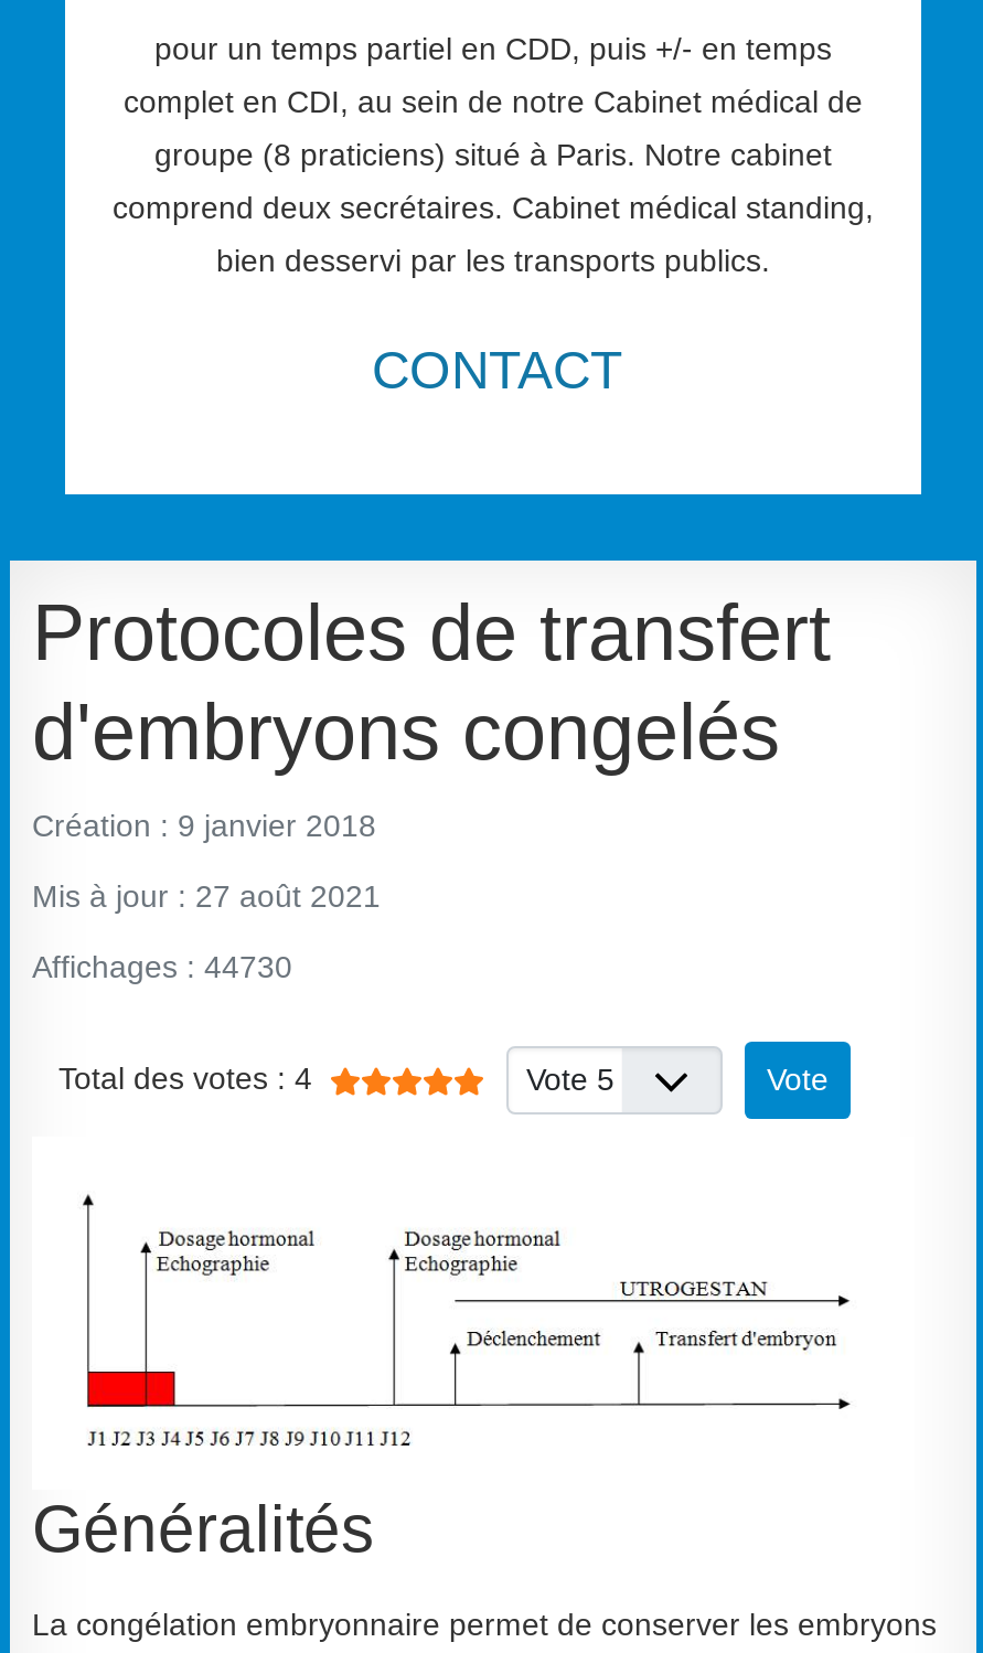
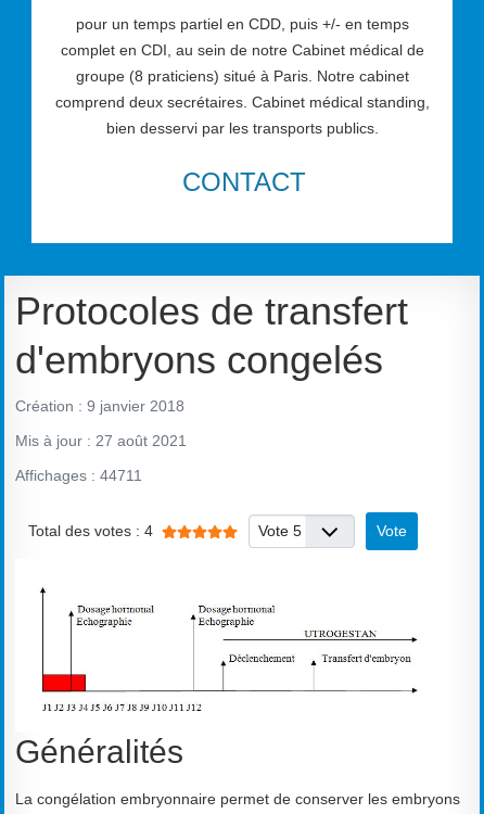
[32,950,292,985] Affichages : 44730 -> [15,467,142,485] Affichages : 44711

